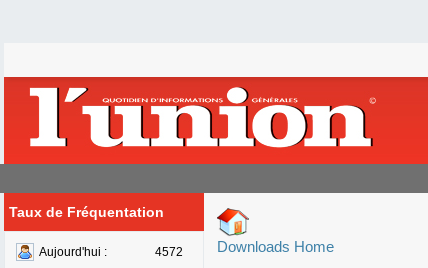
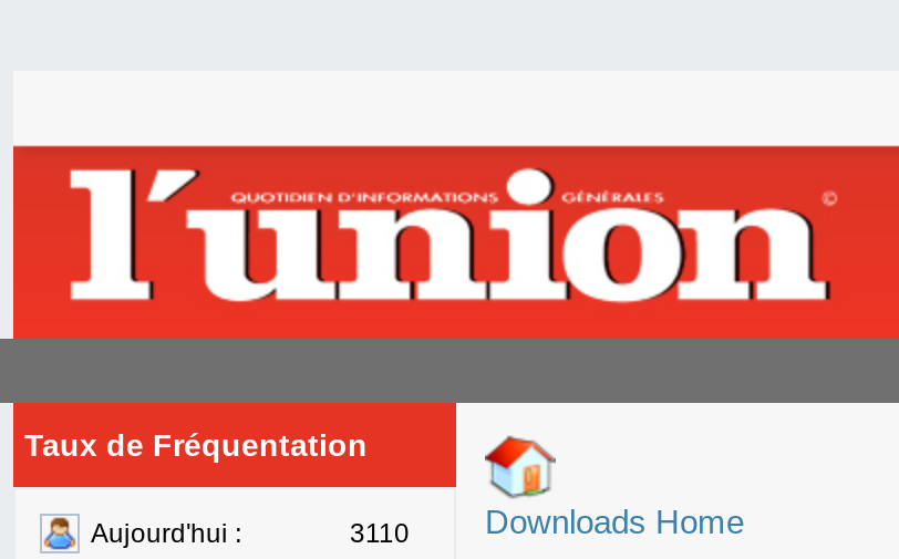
[155,245,183,259] 4572 -> [350,518,410,549] 3110

